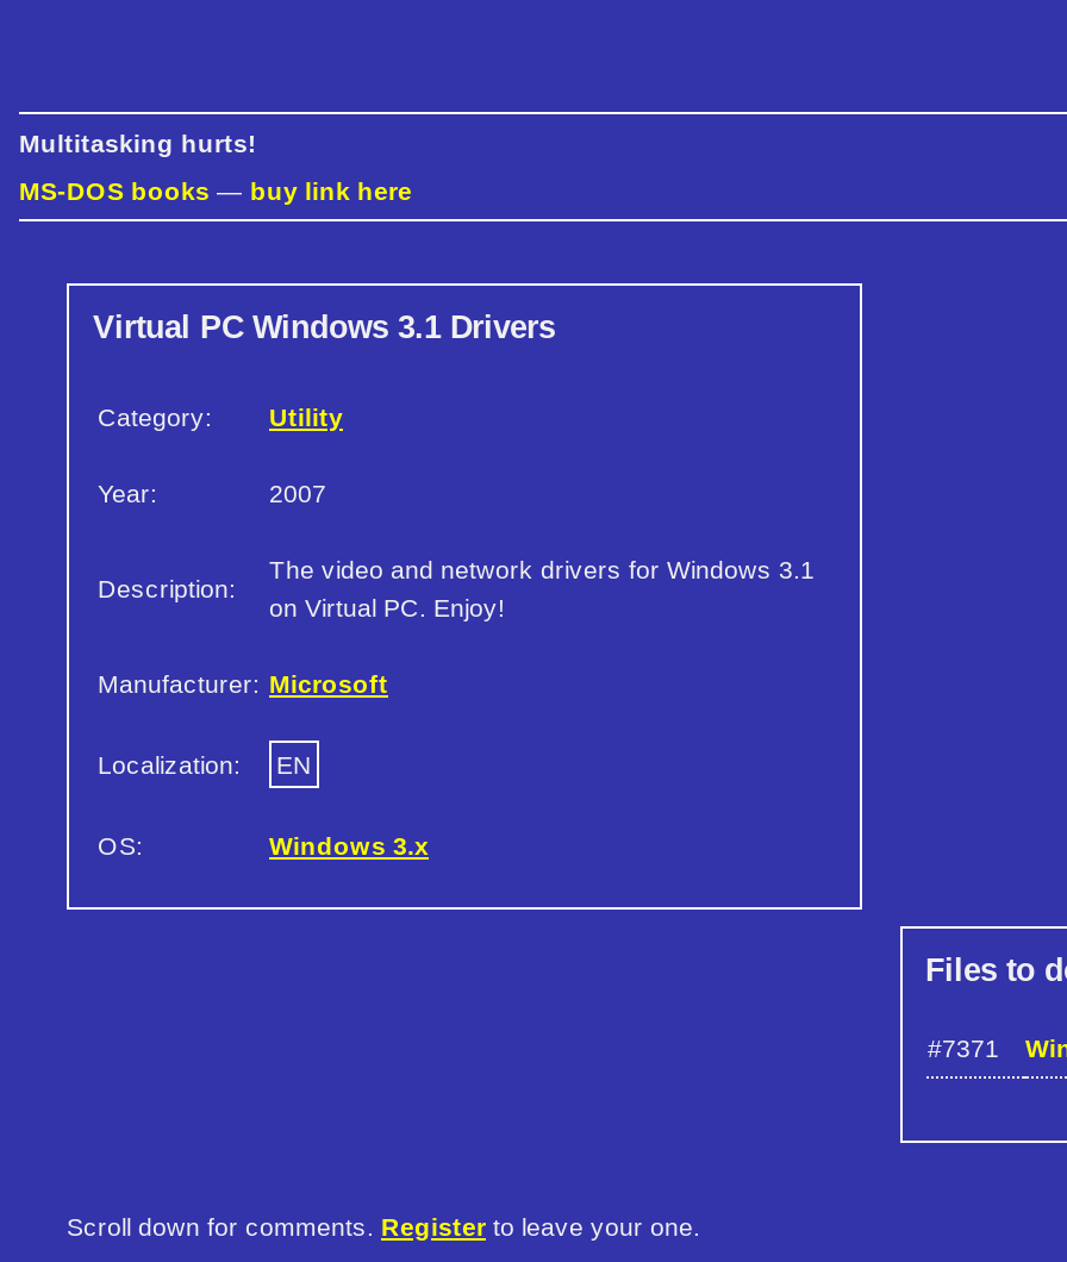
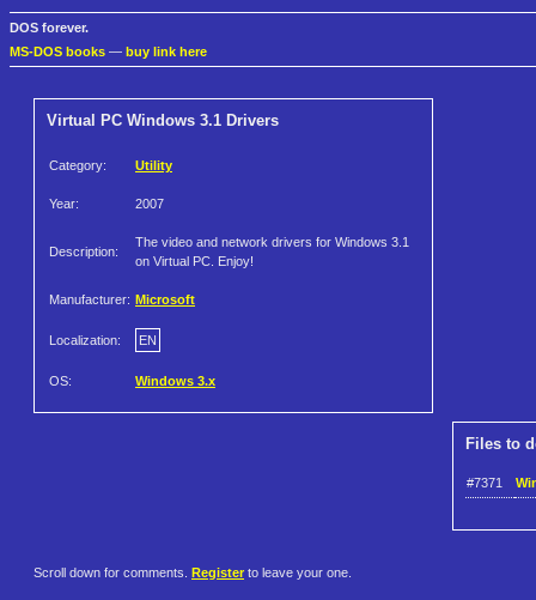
[19,129,257,158] Multitasking hurts! -> [10,21,89,35] DOS forever.

